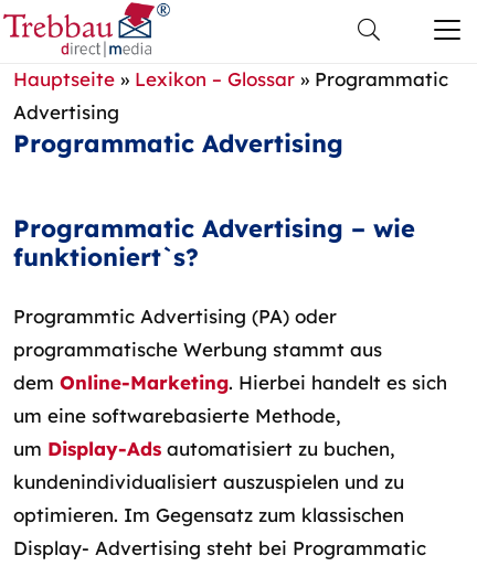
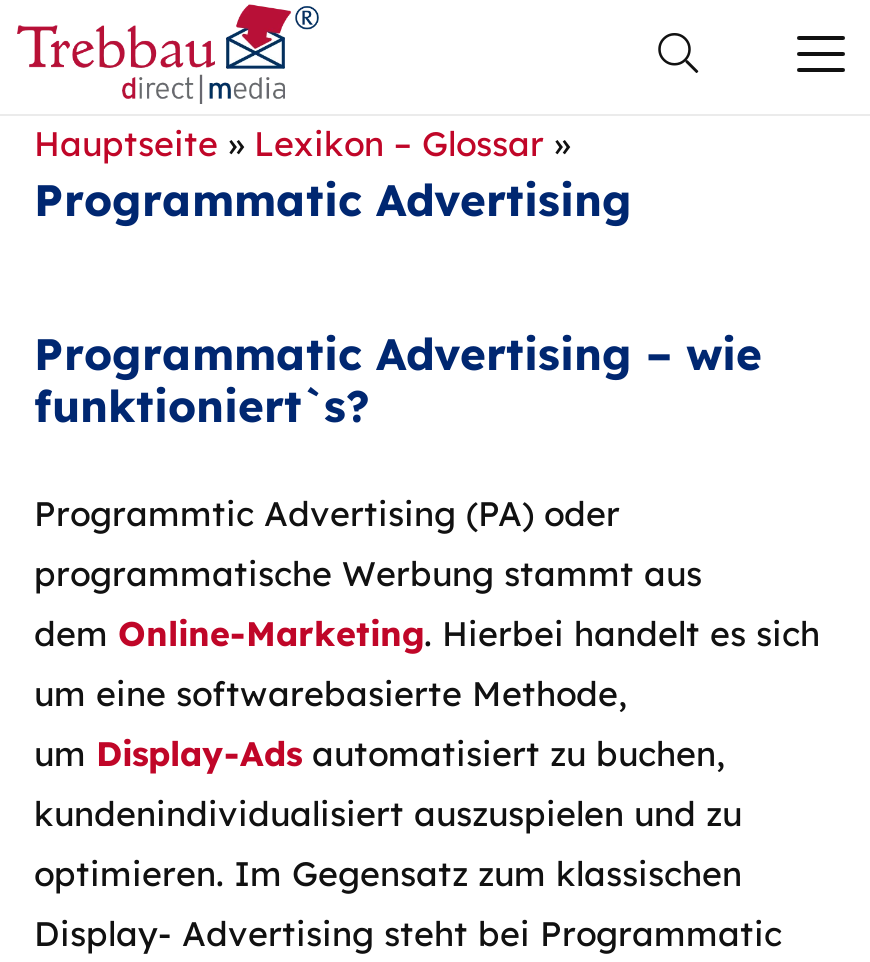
[13,67,448,124] Hauptseite» Lexikon – Glossar» Programmatic | Advertising -> [34,122,570,164] Hauptseite» Lexikon – Glossar»

